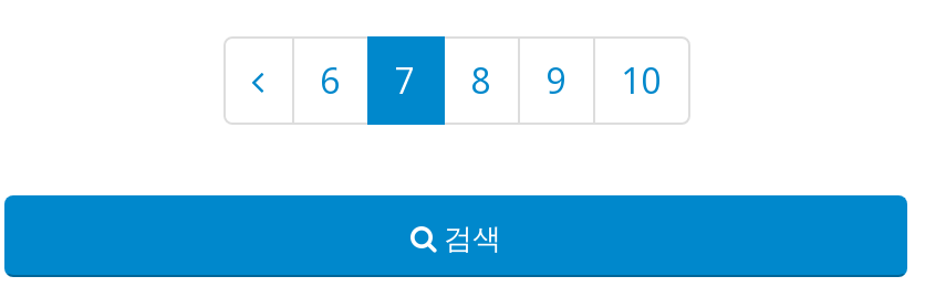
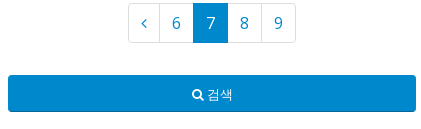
[621,56,661,105] 10 -> none

